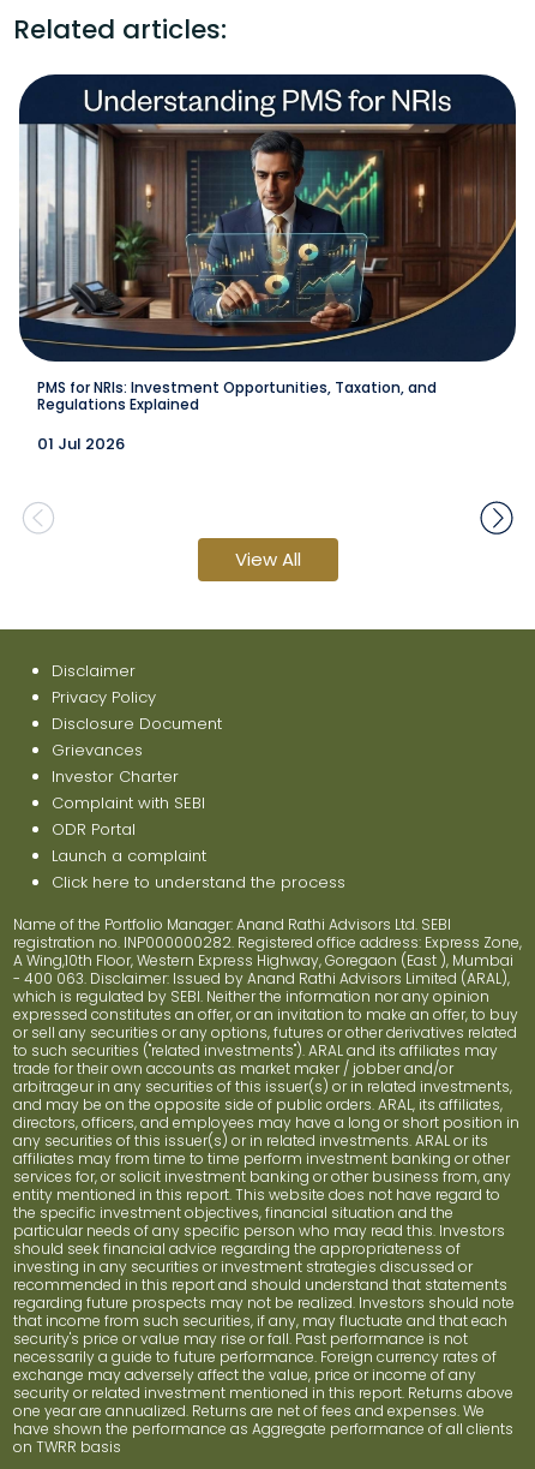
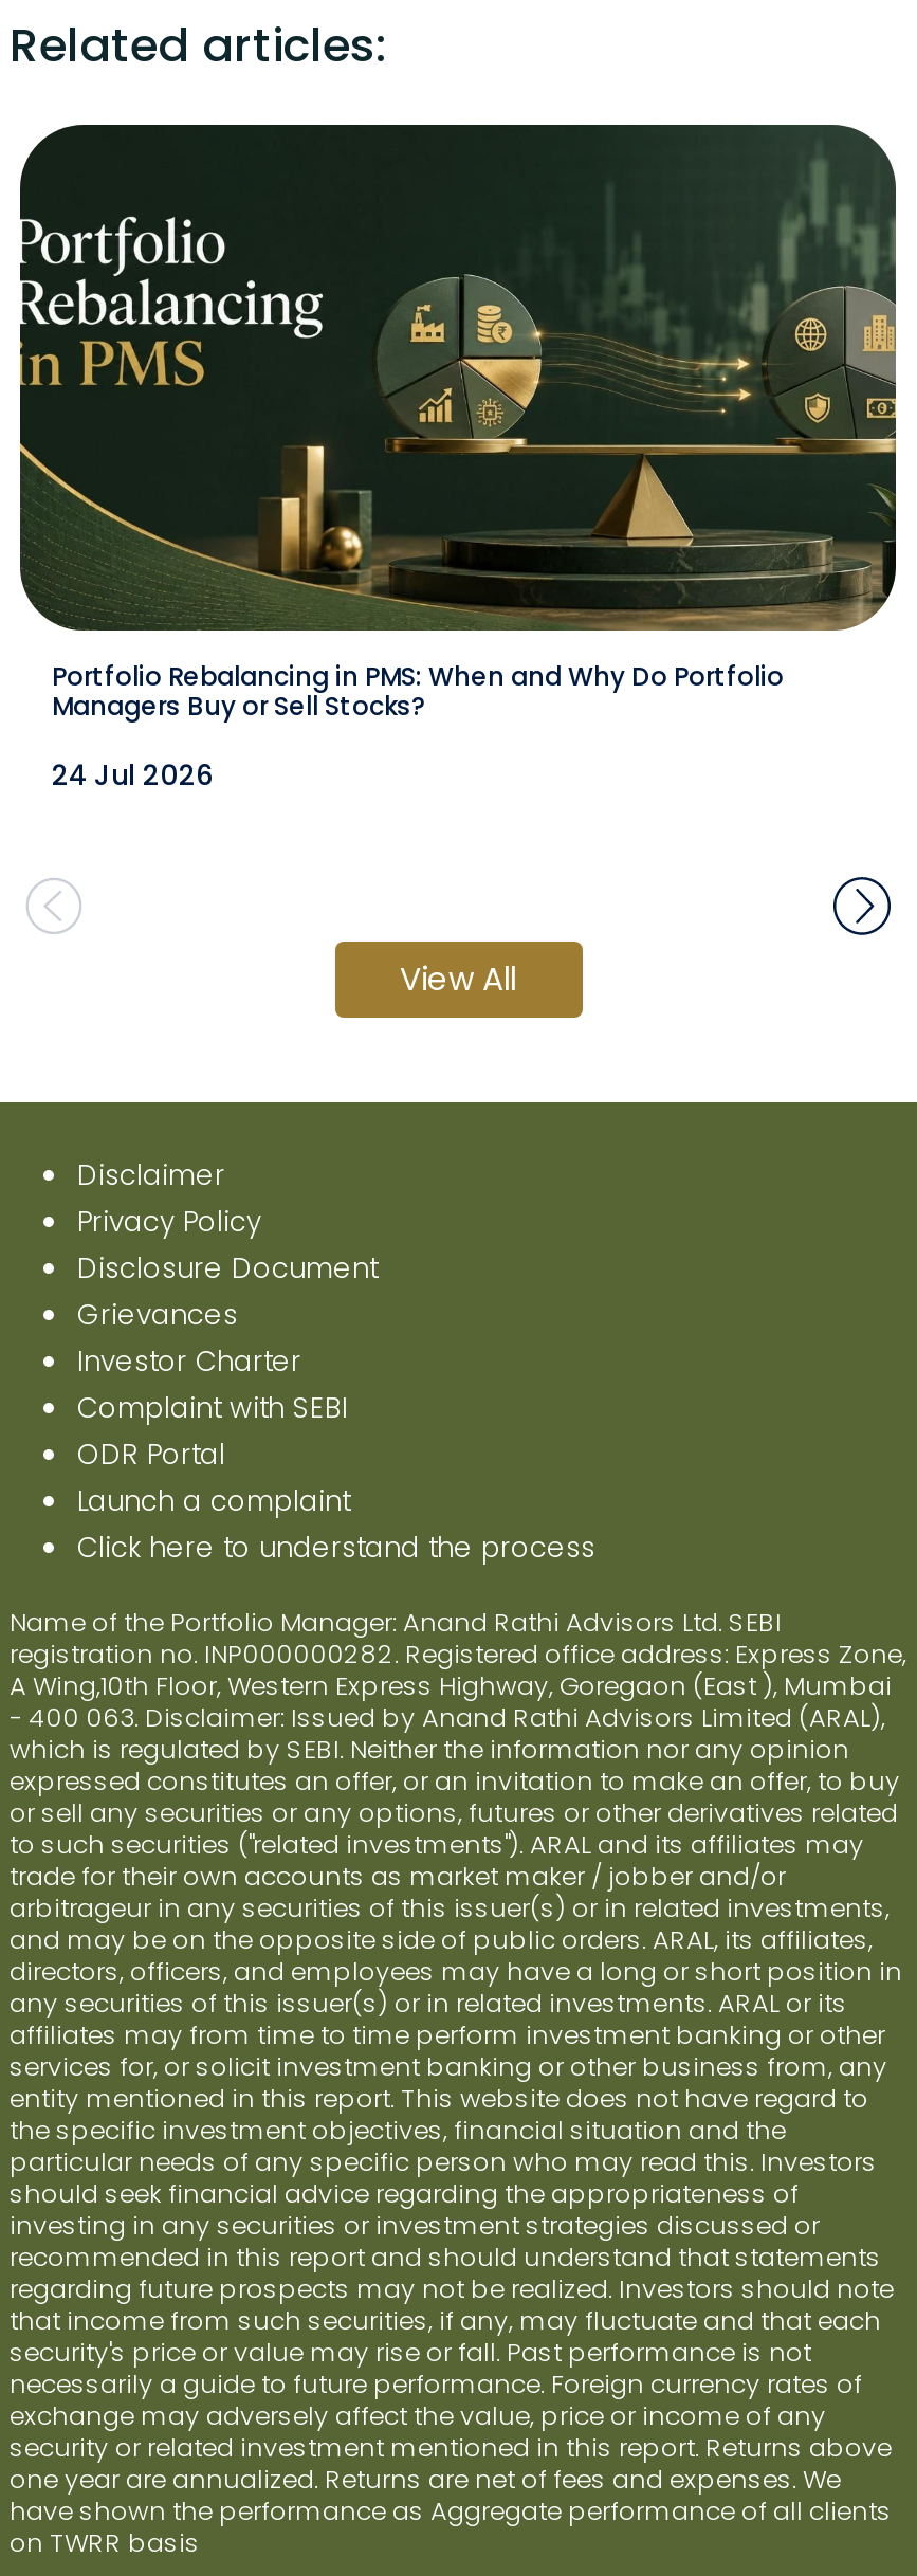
[18,76,517,415] [image] | PMS for NRIs: Investment Opportunities, Taxation, and | Regulations Explained -> [18,127,898,724] [image] | Portfolio Rebalancing in PMS: When and Why Do Portfolio | Managers Buy or Sell Stocks?
[37,433,125,456] 01 Jul 2026 -> [52,756,213,796] 24 Jul 2026

